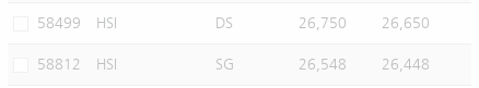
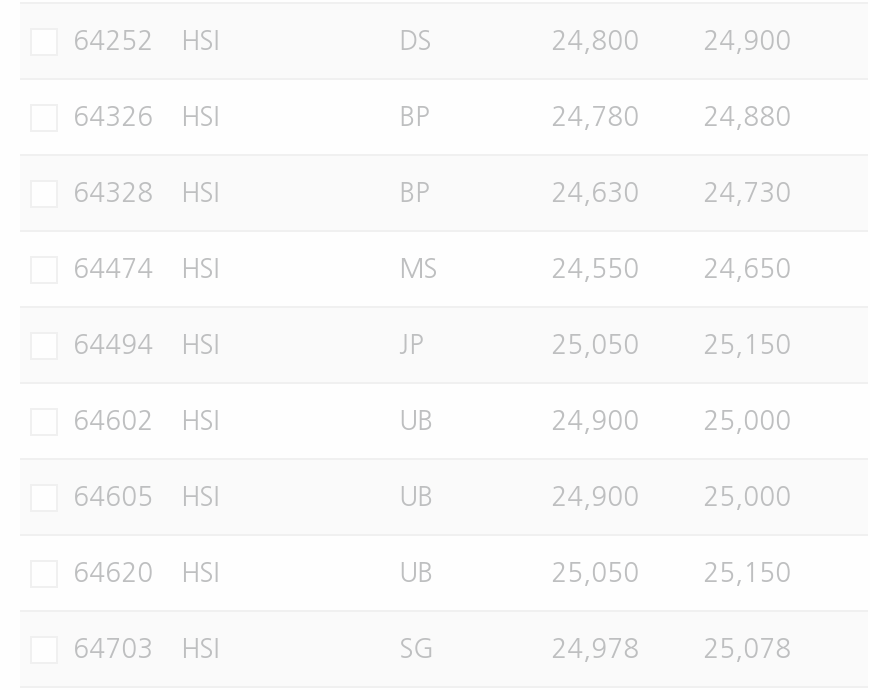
[37,14,117,33] 58499 HSI -> [74,24,220,58] 64252 HSI
[37,14,430,74] 26,750 | 26,650 | 58812 -> [74,24,792,666] 24,800 | 24,900 | 64326 | HSI | BP | 24,780 | 24,880 | 64328 | HSI | BP | 24,630 | 24,730 | 64474 | HSI | MS | 24,550 | 24,650 | 64494 | HSI | JP | 25,050 | 25,150 | 64602 | HSI | UB | 24,900 | 25,000 | 64605 | HSI | UB | 24,900 | 25,000 | 64620 | HSI | UB | 25,050 | 25,150 | 64703
[298,55,346,74] 26,548 -> [552,632,640,666] 24,978
[381,55,430,74] 26,448 -> [704,632,792,666] 25,078

